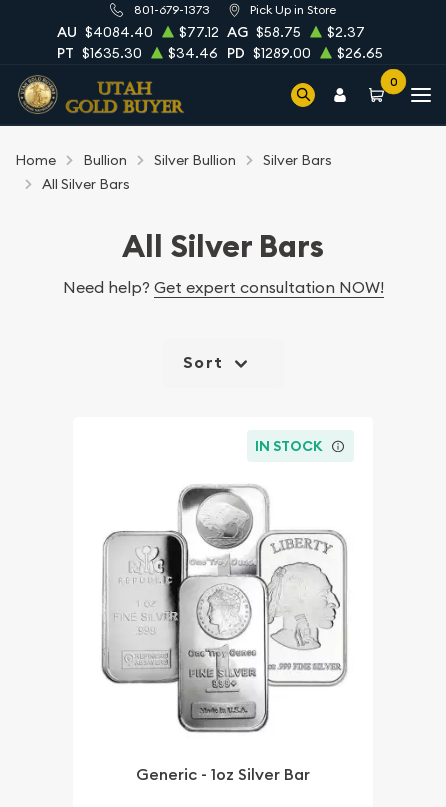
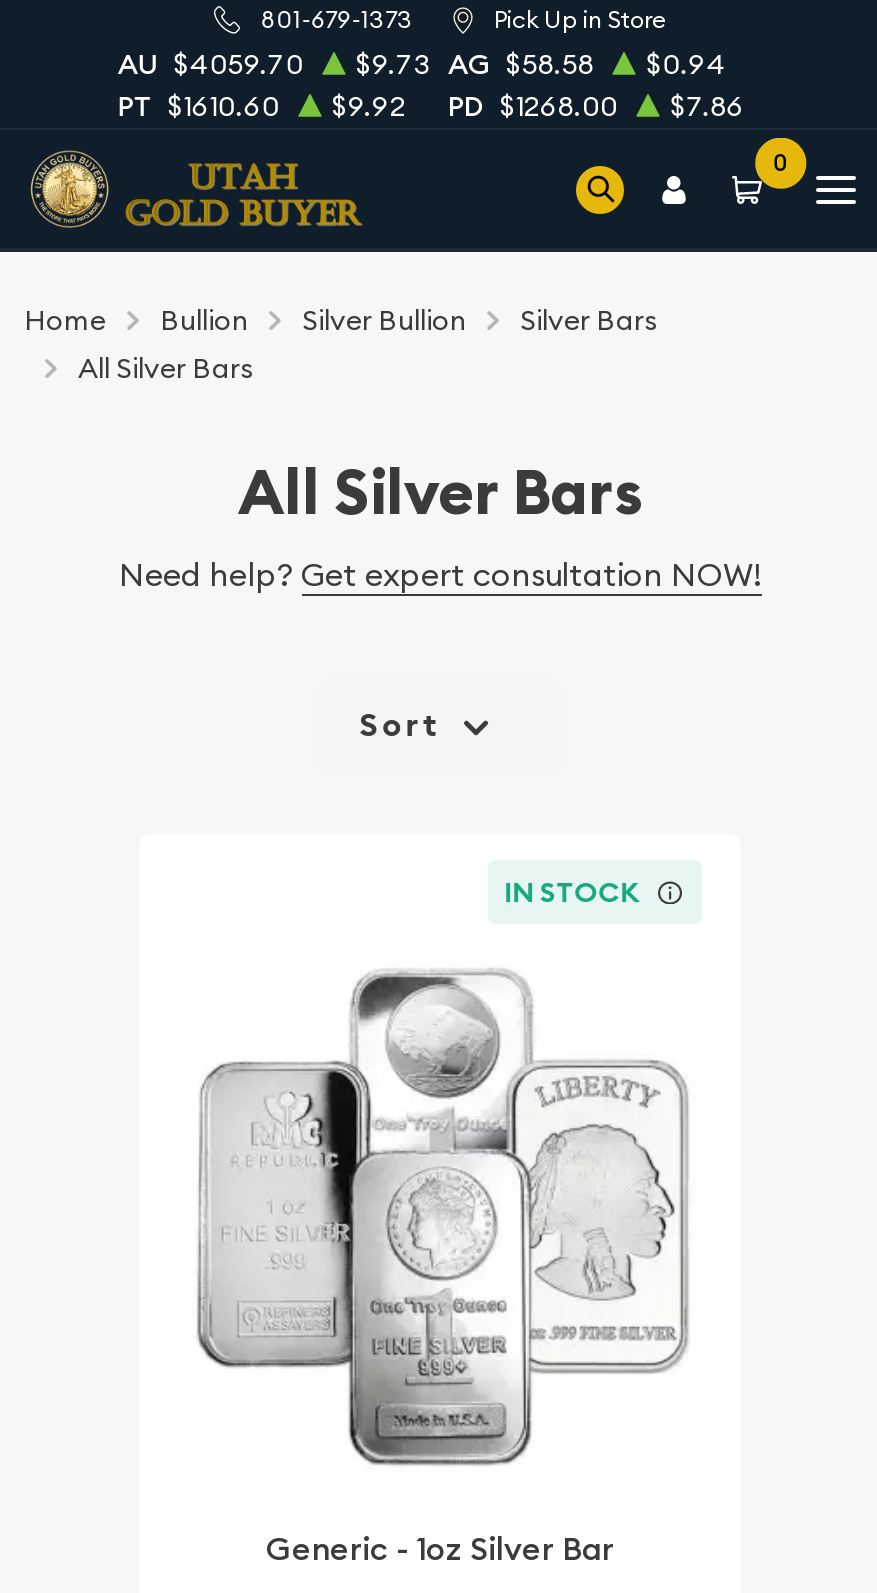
[57,22,383,61] AU $4084.40 | $77.12 AG $58.75 | $2.37 | PT $1635.30 | $34.46 PD $1289.00 | $26.65 -> [118,45,744,123] AU $4059.70 | $9.73 AG $58.58 | $0.94 | PT $1610.60 | $9.92 | PD $1268.00 | $7.86

